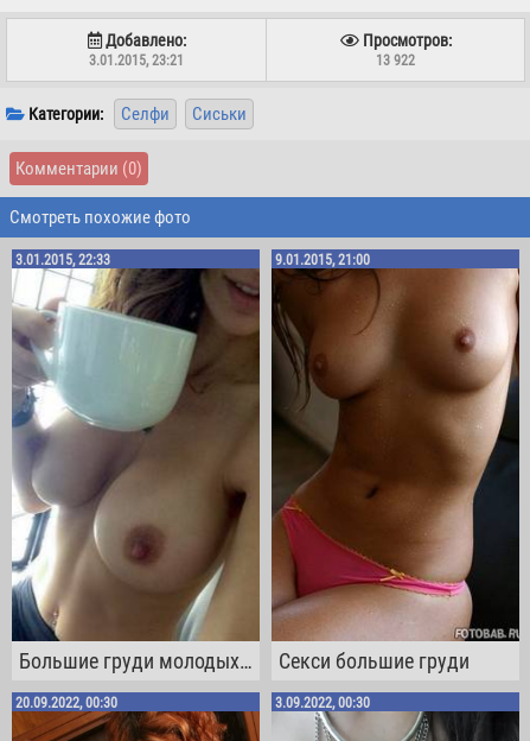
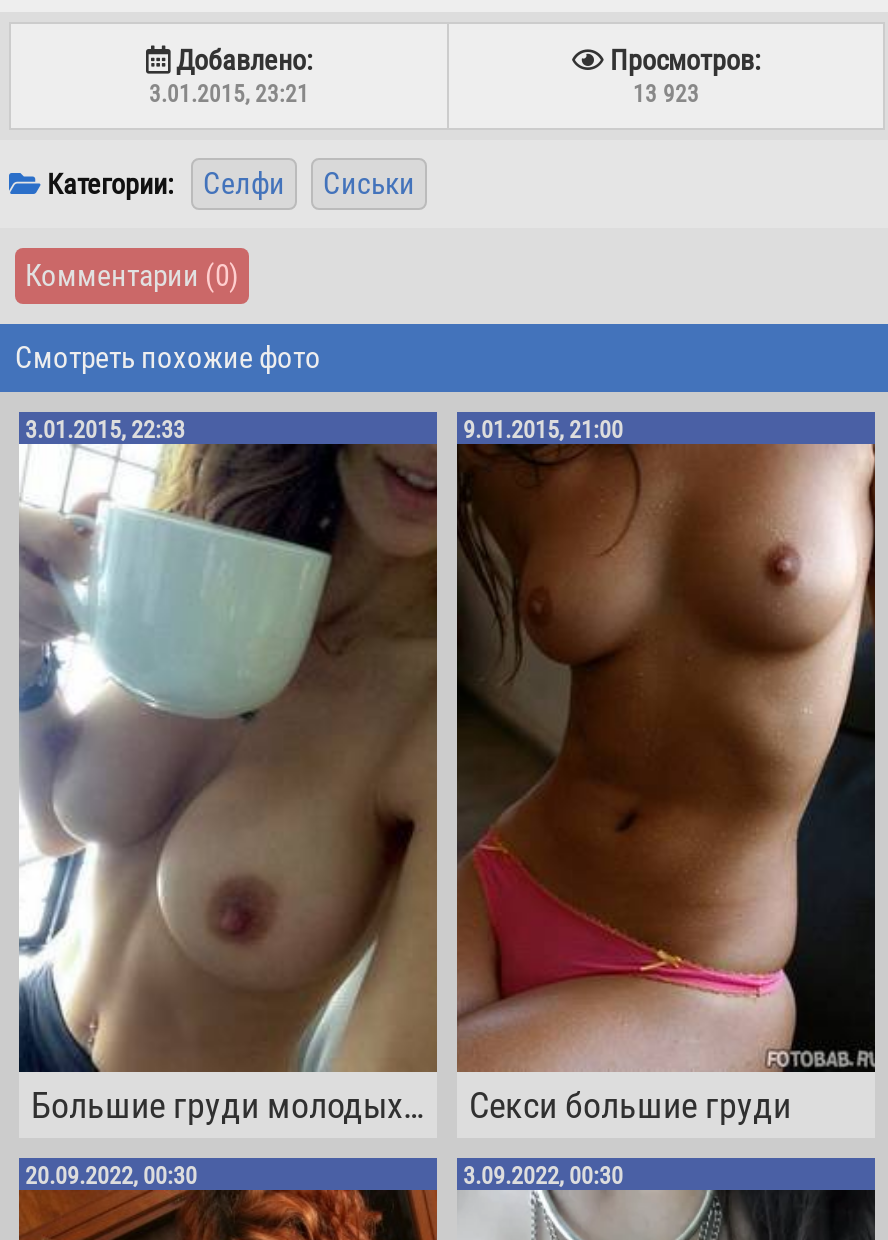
[376,53,415,69] 13 922 -> [633,81,699,109] 13 923

